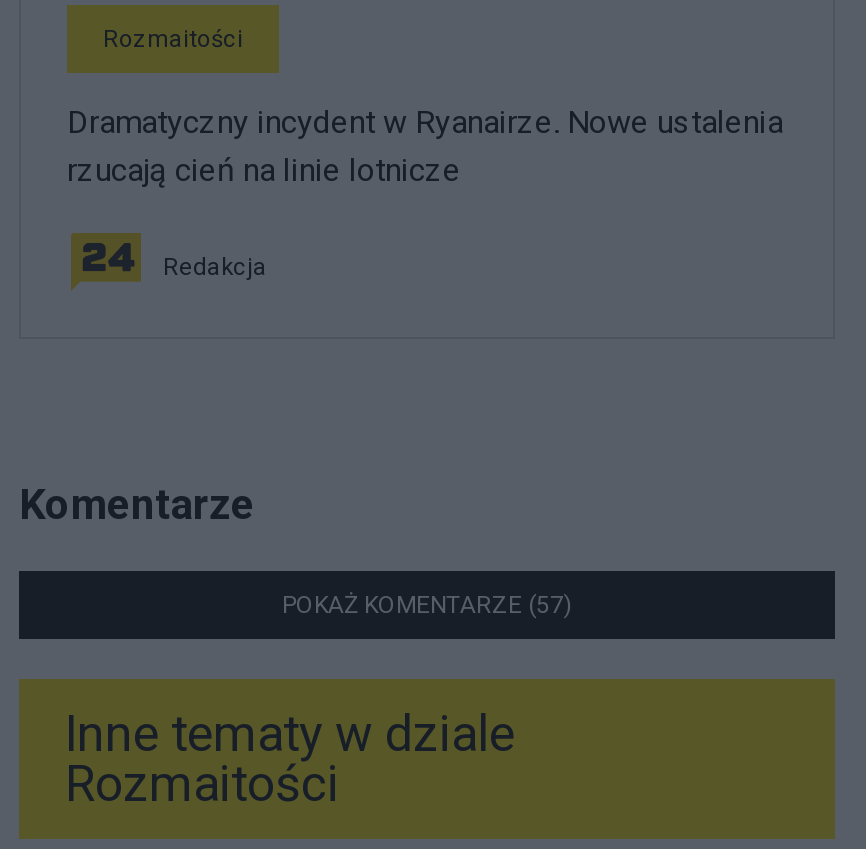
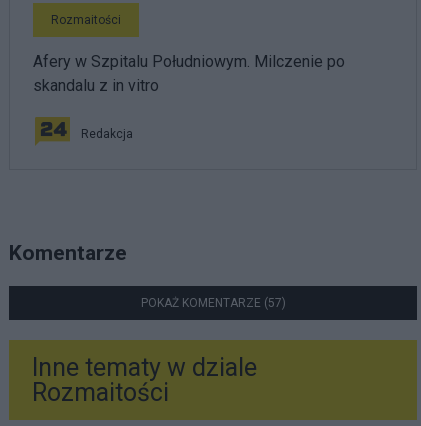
[67,103,783,189] Dramatyczny incydent w Ryanairze. Nowe ustalenia | rzucają cień na linie lotnicze -> [33,51,345,94] Afery w Szpitalu Południowym. Milczenie po | skandalu z in vitro

